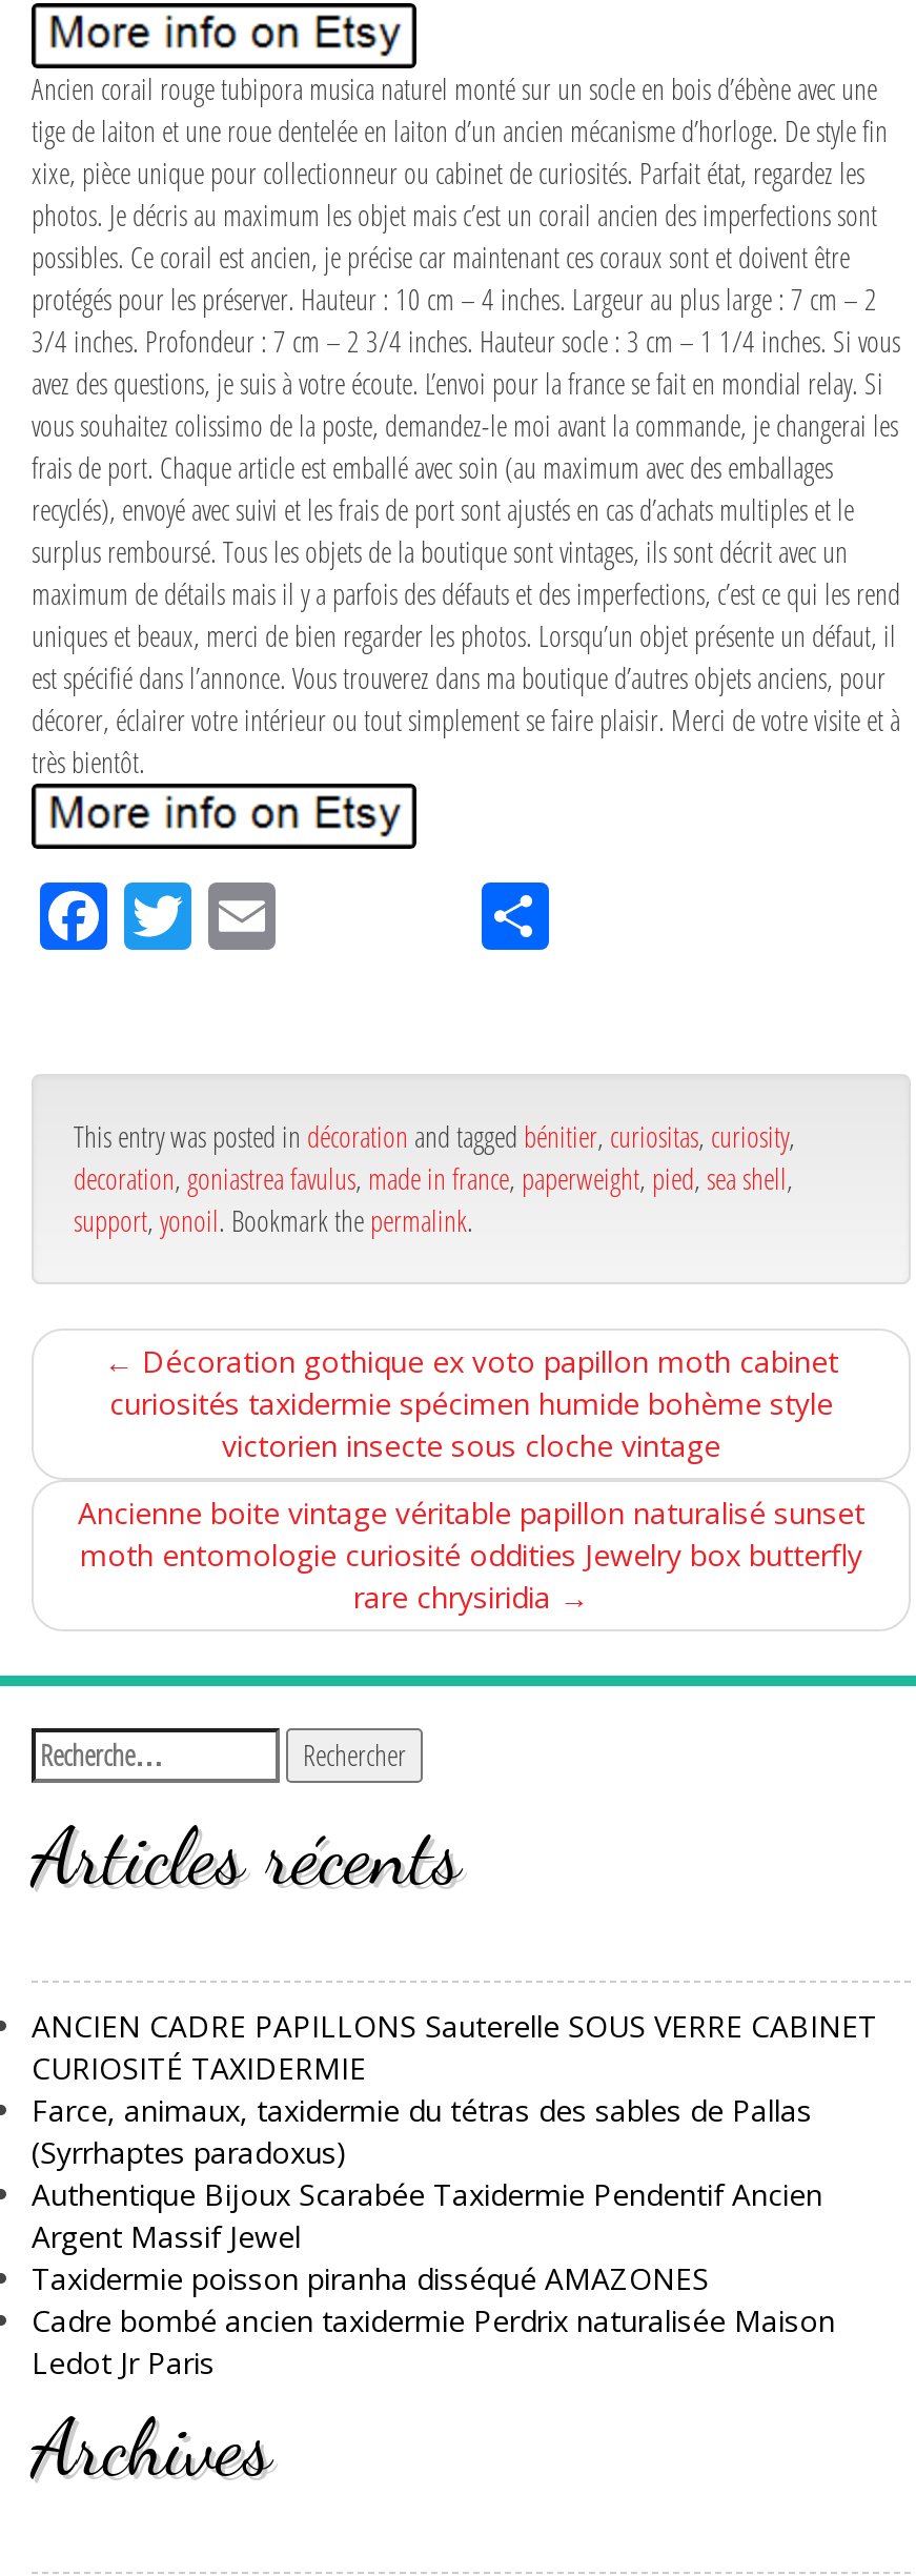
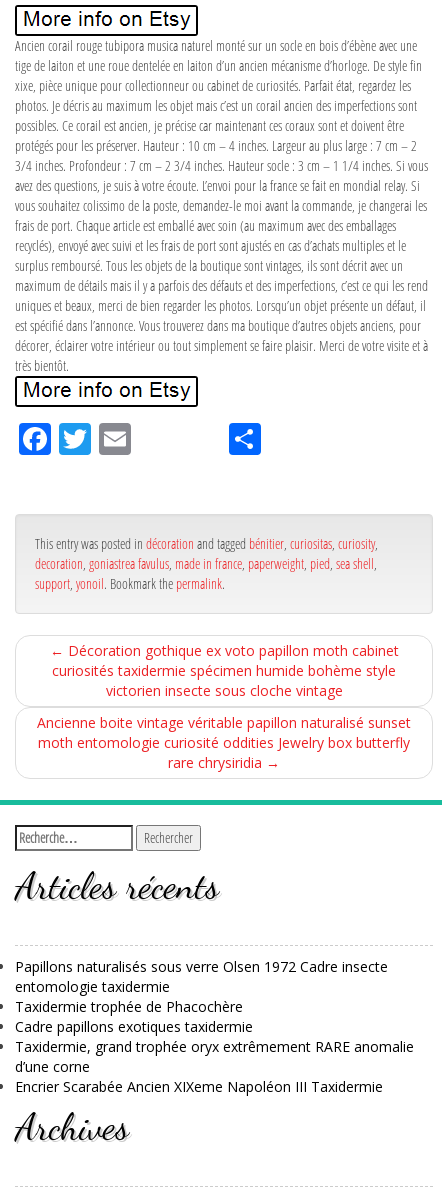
[32,2005,877,2382] ANCIEN CADRE PAPILLONS Sauterelle SOUS VERRE CABINET | CURIOSITÉ TAXIDERMIE | Farce, animaux, taxidermie du tétras des sables de Pallas | (Syrrhaptes paradoxus) | Authentique Bijoux Scarabée Taxidermie Pendentif Ancien | Argent Massif Jewel | Taxidermie poisson piranha disséqué AMAZONES | Cadre bombé ancien taxidermie Perdrix naturalisée Maison | Ledot Jr Paris -> [15,957,414,1096] Papillons naturalisés sous verre Olsen 1972 Cadre insecte | entomologie taxidermie | Taxidermie trophée de Phacochère | Cadre papillons exotiques taxidermie | Taxidermie, grand trophée oryx extrêmement RARE anomalie | d’une corne | Encrier Scarabée Ancien XIXeme Napoléon III Taxidermie

